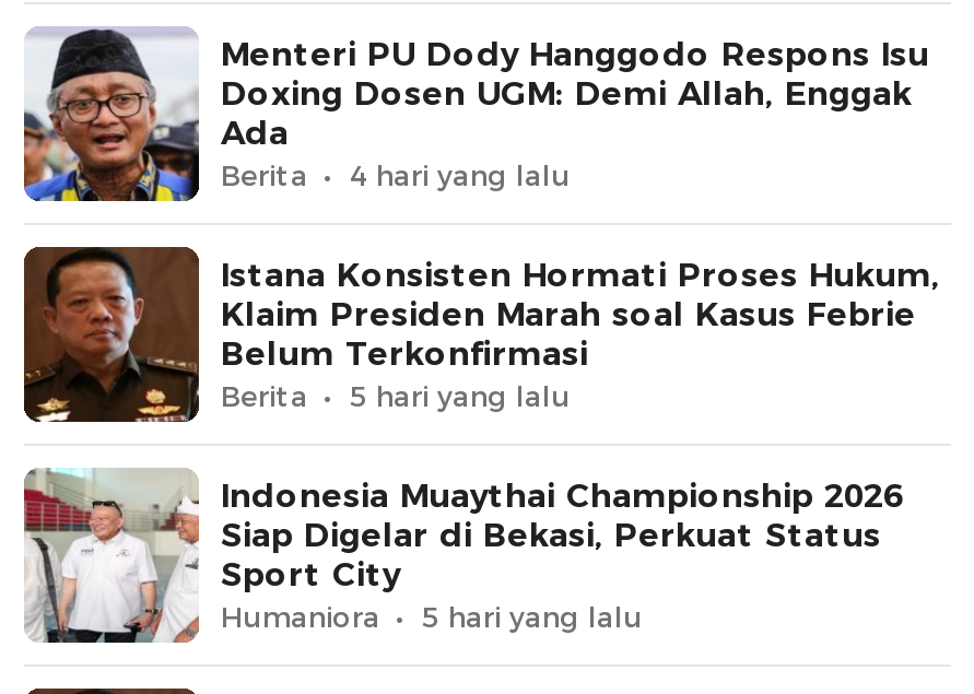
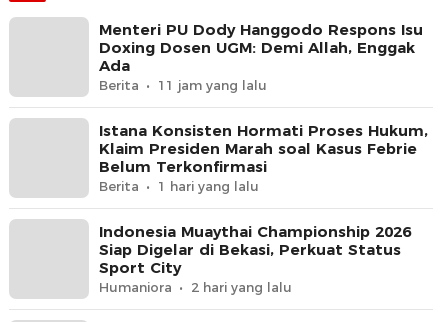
[22,27,201,202] [image] -> none
[350,158,571,193] 4 hari yang lalu -> [158,77,267,93] 11 jam yang lalu
[22,244,201,423] [image] -> none
[350,379,571,414] 5 hari yang lalu -> [158,178,259,194] 1 hari yang lalu
[22,469,199,644] [image] -> none
[422,600,643,635] 5 hari yang lalu -> [191,279,292,295] 2 hari yang lalu

